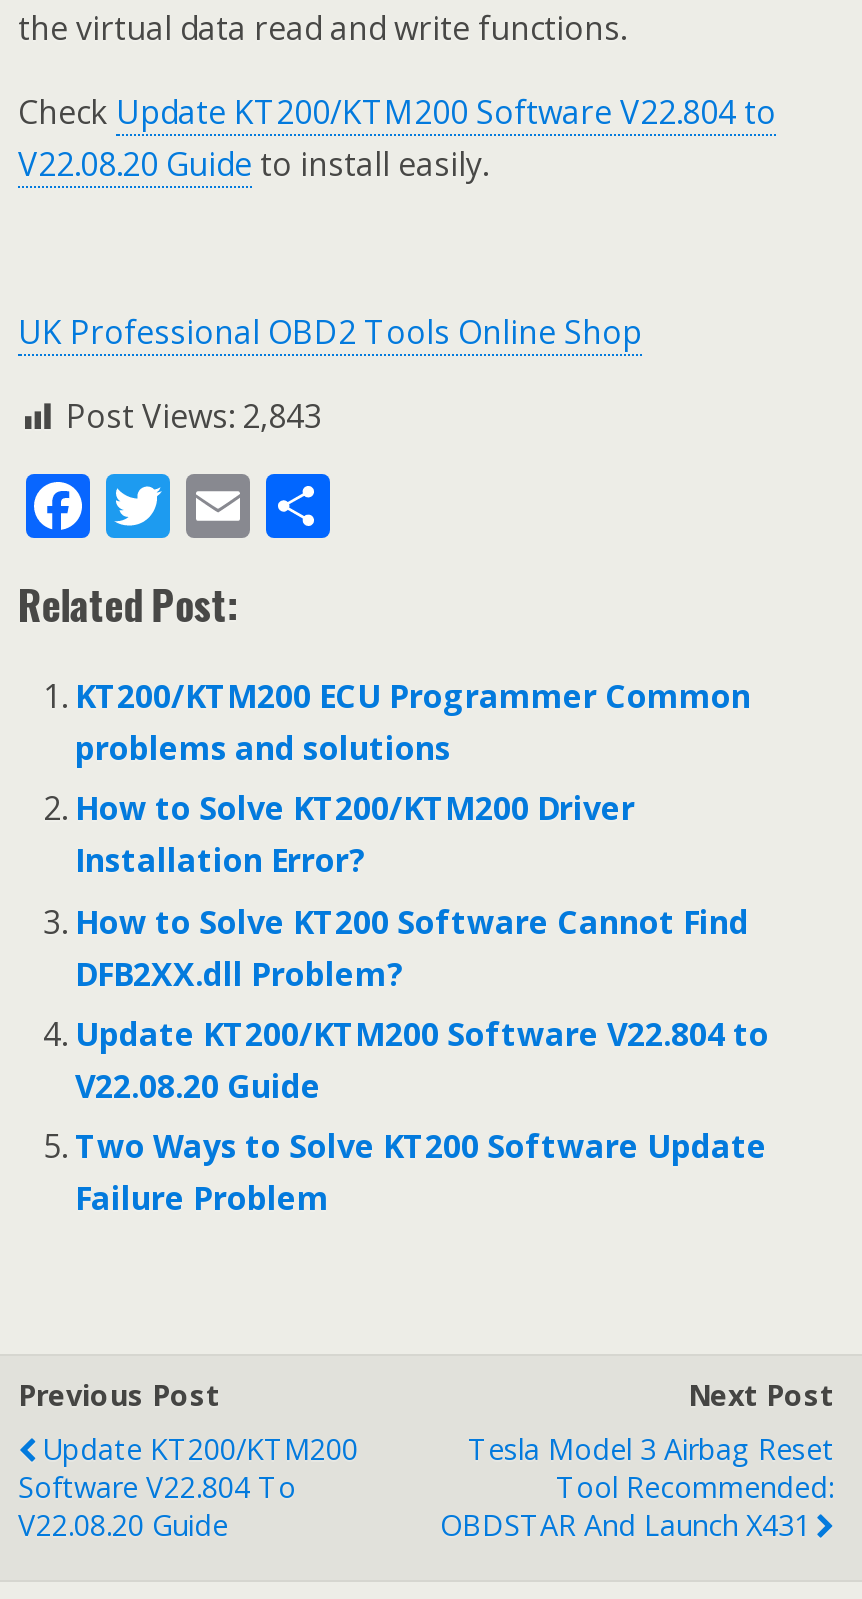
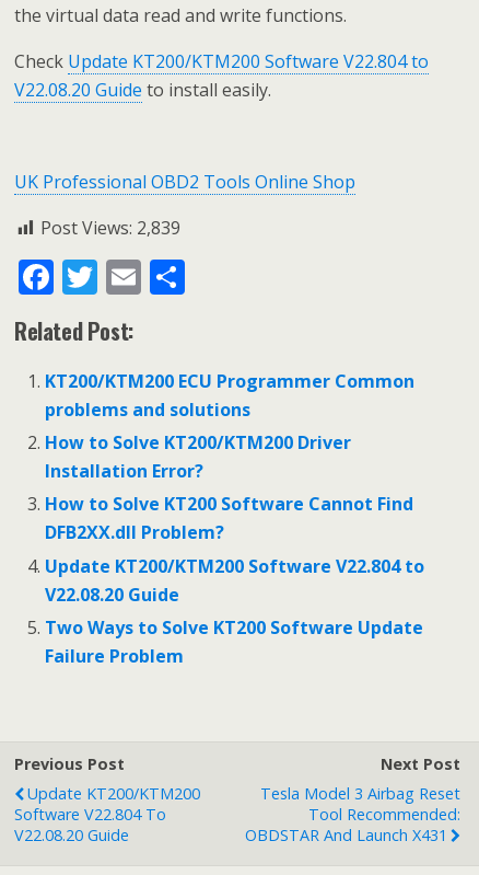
[66,394,322,438] Post Views: 2,843 -> [40,216,180,240] Post Views: 2,839

